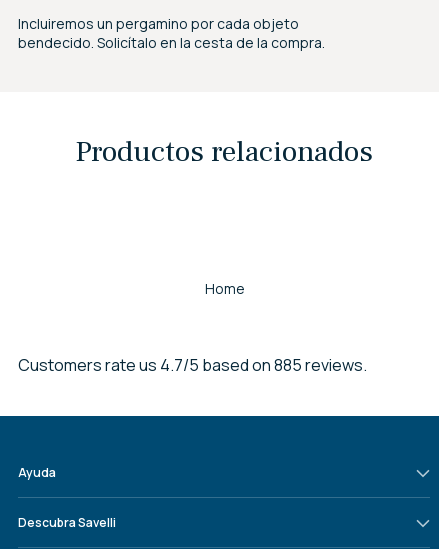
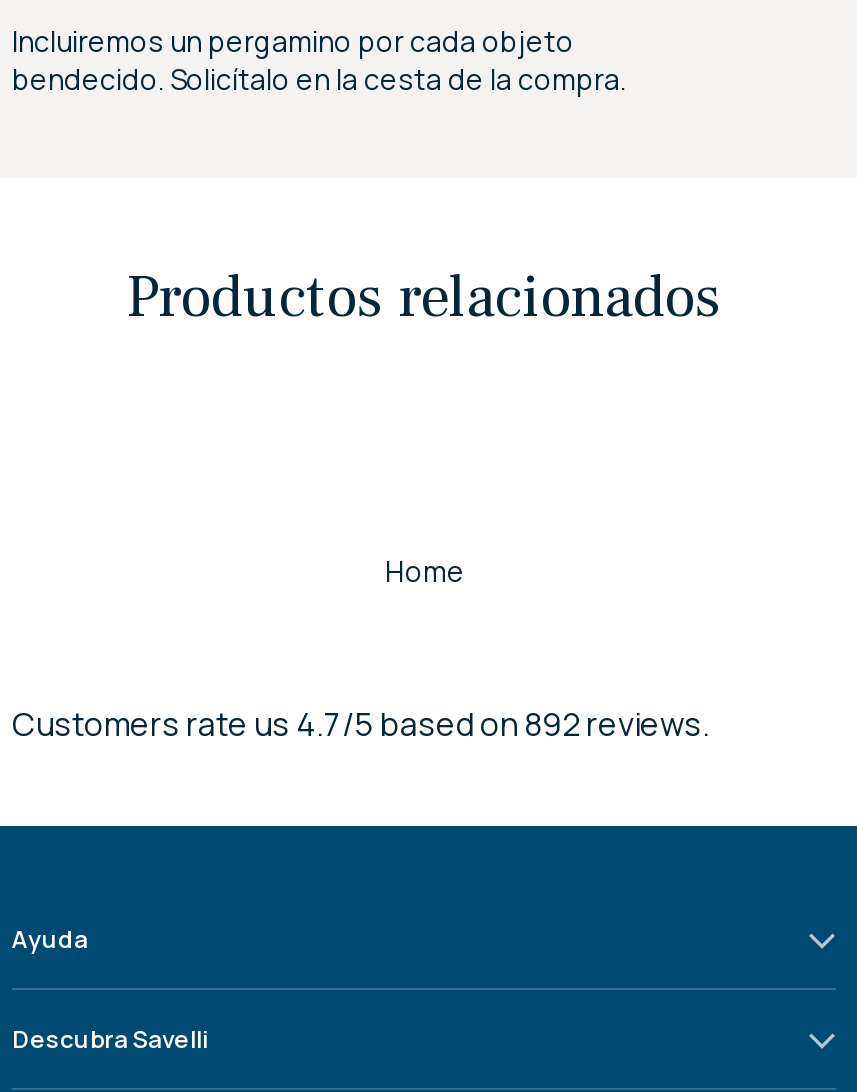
[18,354,367,376] Customers rate us 4.7/5 based on 885 reviews. -> [12,702,710,746] Customers rate us 4.7/5 based on 892 reviews.

